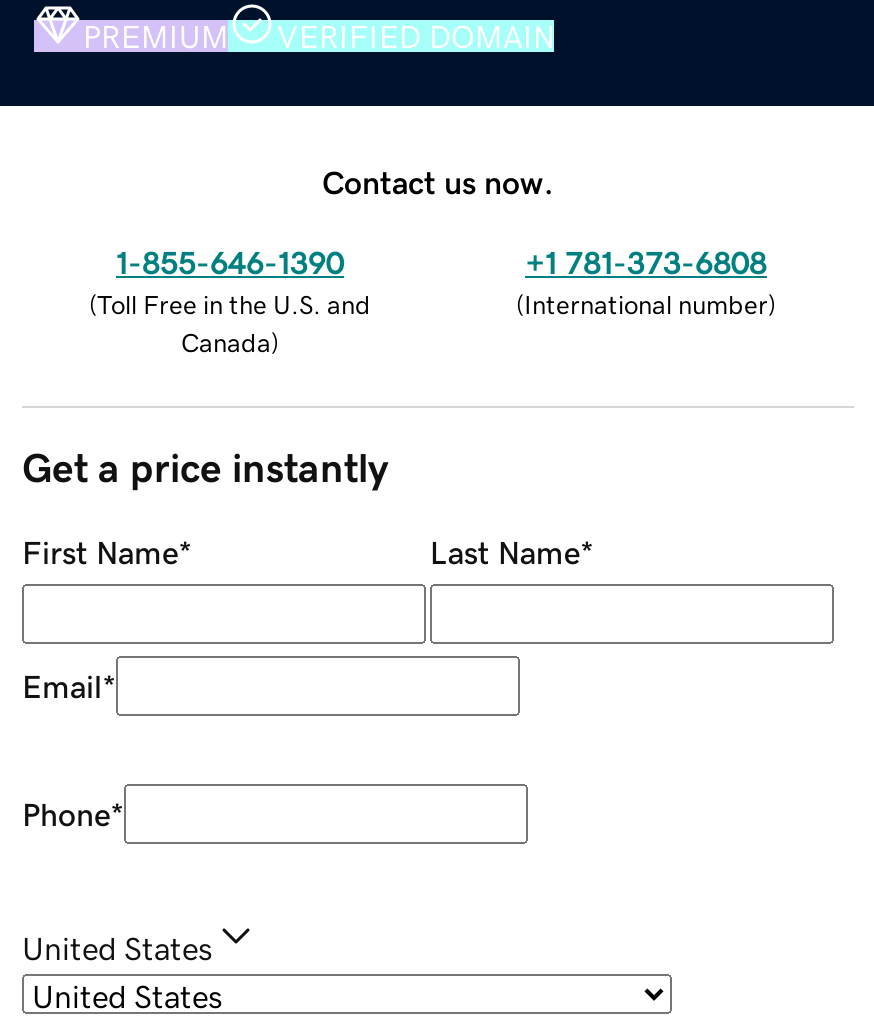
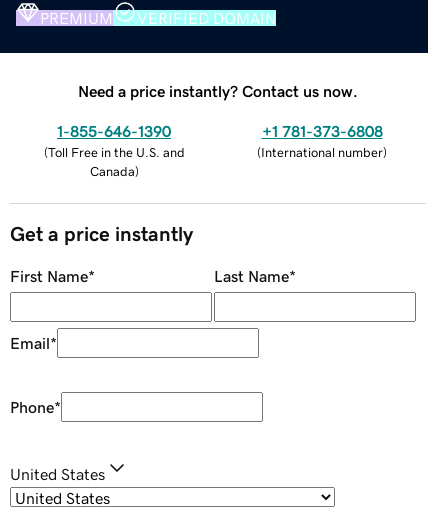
[322,165,554,197] Contact us now. -> [78,83,358,99] Need a price instantly? Contact us now.

